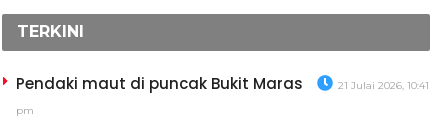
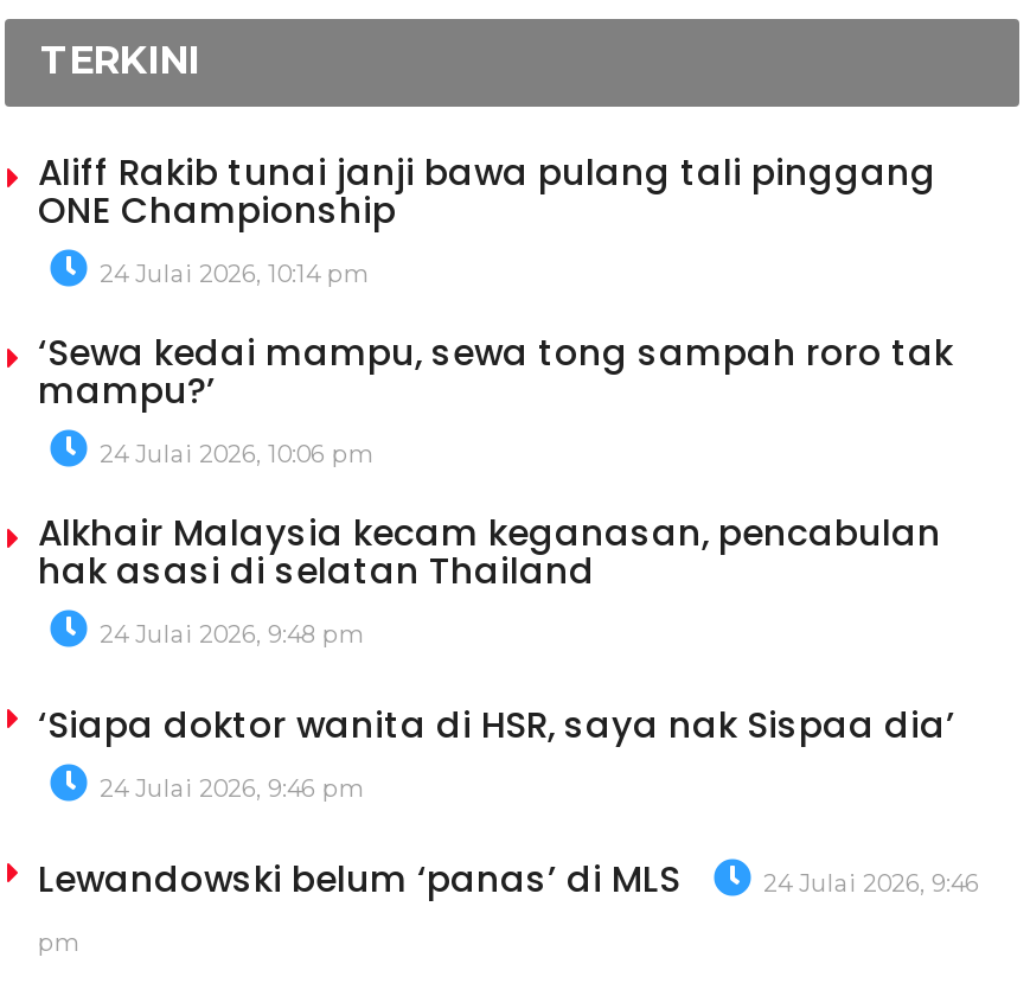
[16,73,429,94] Pendaki maut di puncak Bukit Maras | 21 Julai 2026, 10:41 -> [38,147,979,904] Aliff Rakib tunai janji bawa pulang tali pinggang | ONE Championship | 24 Julai 2026, 10:14 pm | ‘Sewa kedai mampu, sewa tong sampah roro tak | mampu?’ | 24 Julai 2026, 10:06 pm | Alkhair Malaysia kecam keganasan, pencabulan | hak asasi di selatan Thailand | 24 Julai 2026, 9:48 pm | ‘Siapa doktor wanita di HSR, saya nak Sispaa dia’ | 24 Julai 2026, 9:46 pm | Lewandowski belum ‘panas’ di MLS | 24 Julai 2026, 9:46

